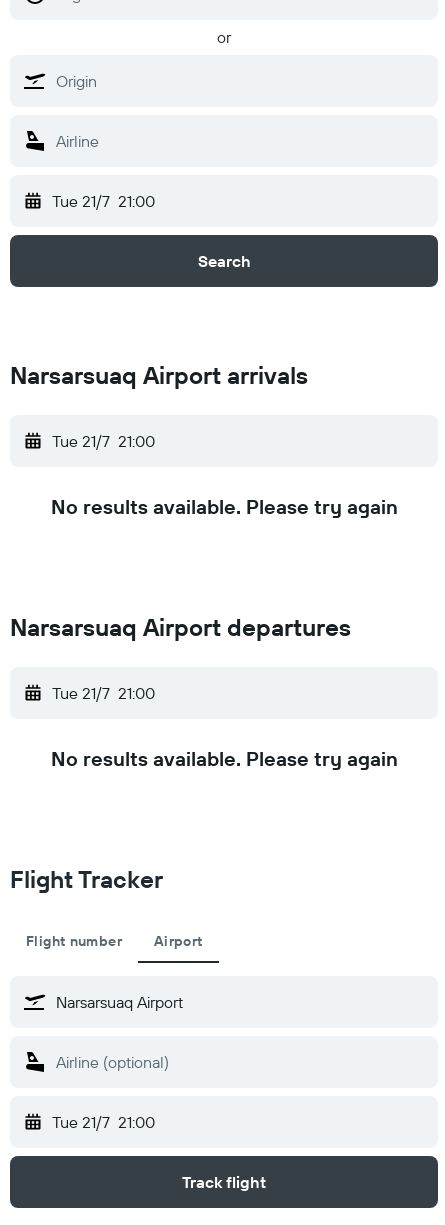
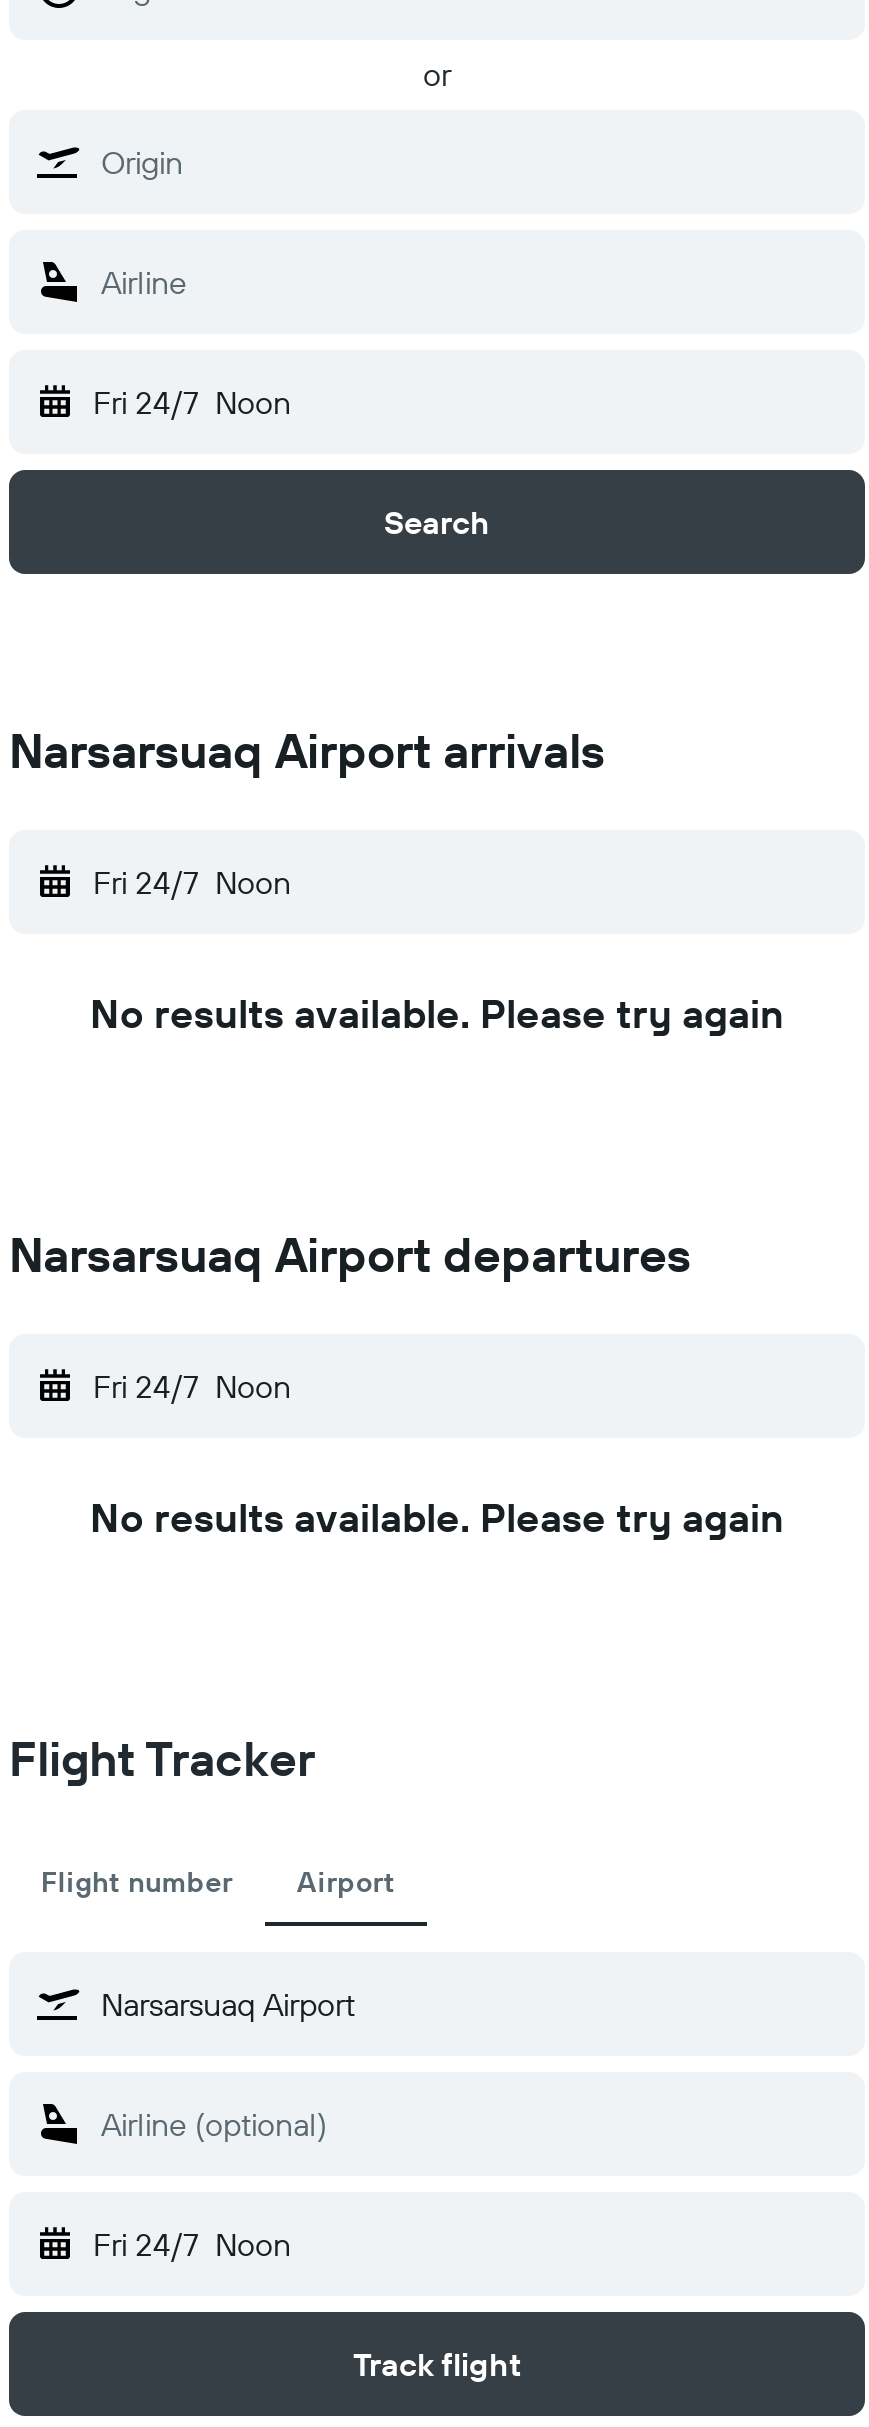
[52,191,155,211] Tue 21/7 21:00 -> [93,382,291,422] Fri 24/7 Noon
[52,431,155,451] Tue 21/7 21:00 -> [93,862,291,902] Fri 24/7 Noon
[52,683,155,703] Tue 21/7 21:00 -> [93,1366,291,1406] Fri 24/7 Noon
[52,1112,155,1132] Tue 21/7 21:00 -> [93,2224,291,2264] Fri 24/7 Noon

